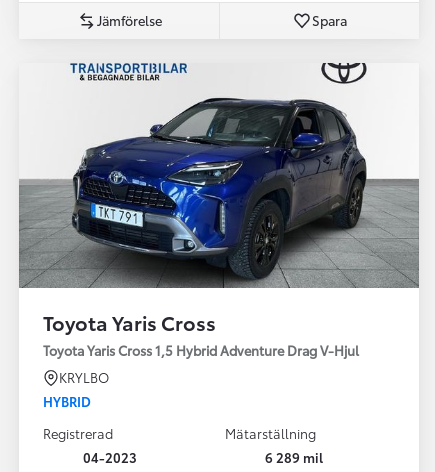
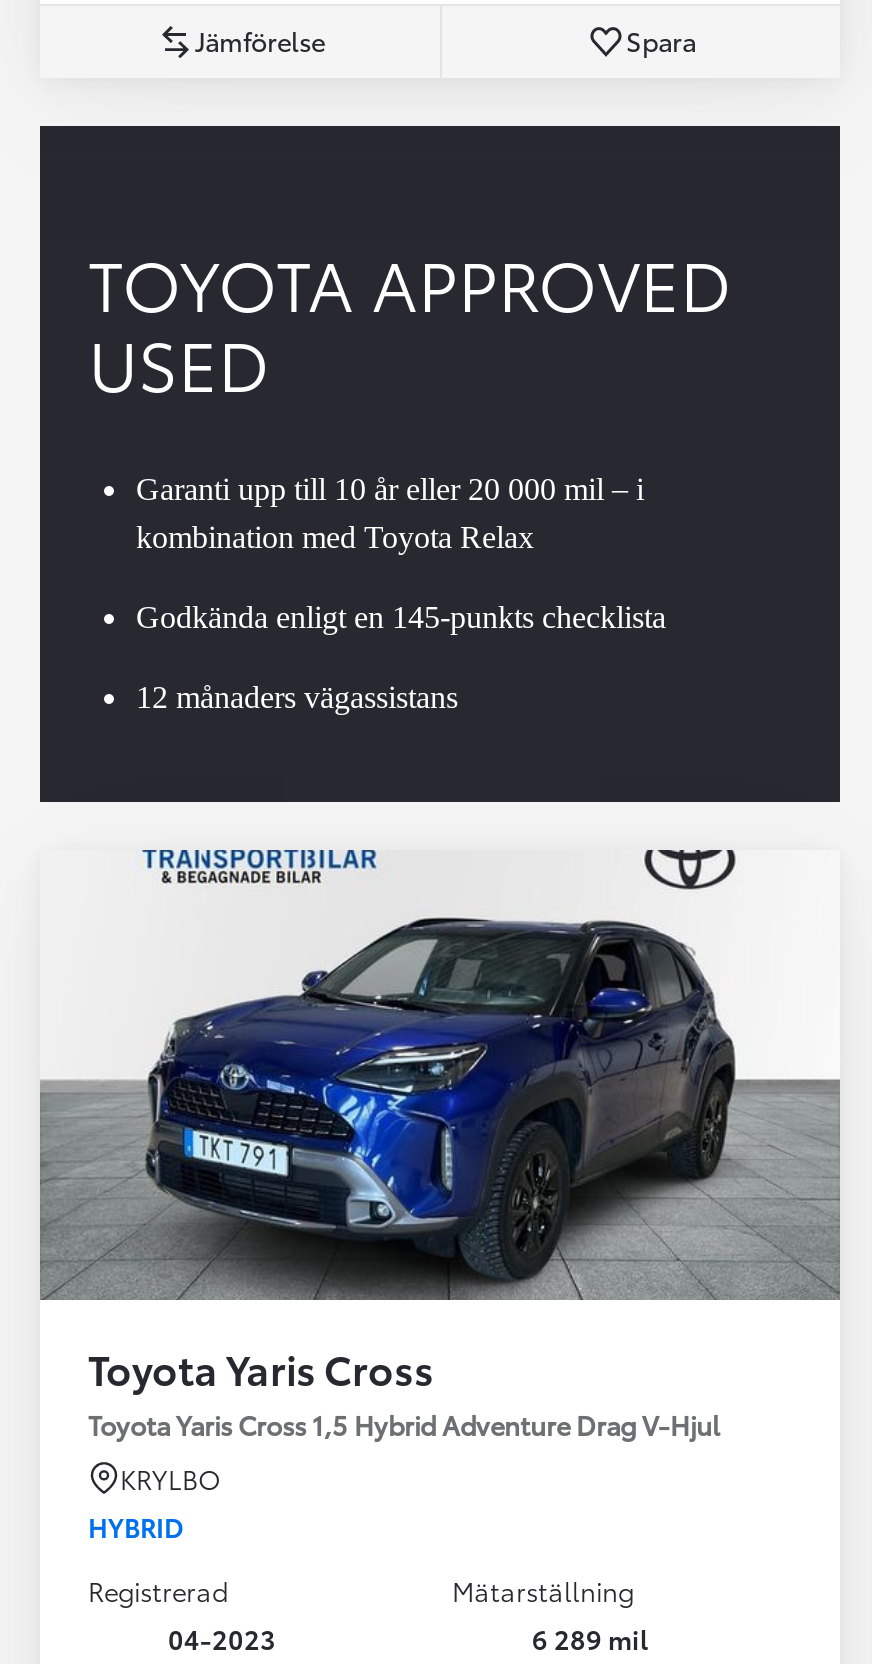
none -> [38,123,842,803] [image] | TOYOTA APPROVED | USED | Garanti upp till 10 år eller 20 000 mil – i | kombination med Toyota Relax | Godkända enligt en 145-punkts checklista | 12 månaders vägassistans

